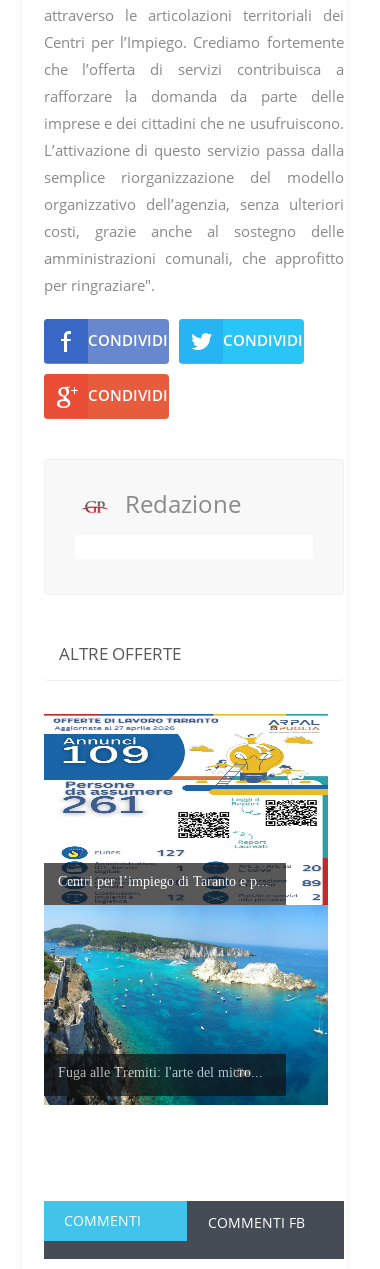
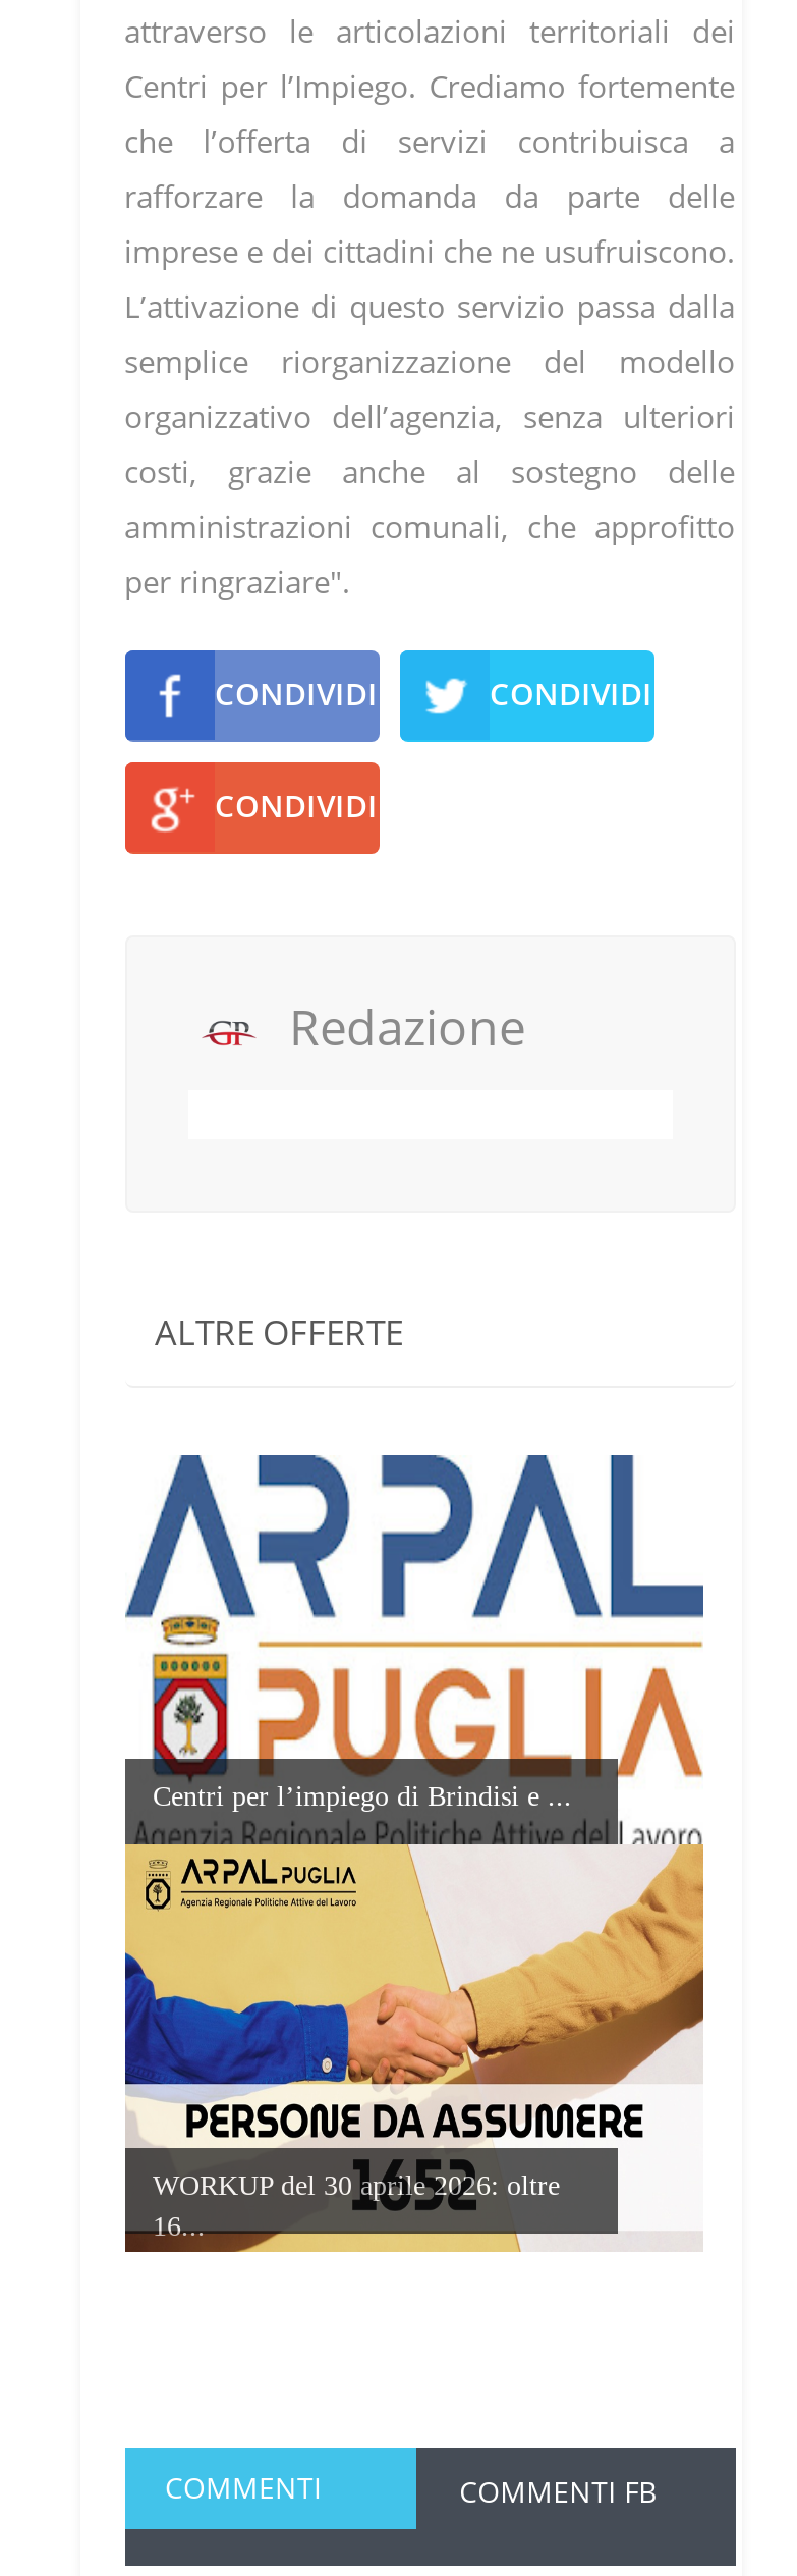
[43,713,329,1106] [image] | Centri per l’impiego di Taranto e p... -> [123,1453,705,2254] [image] | Centri per l’impiego di Brindisi e ...
[57,1065,262,1080] Fuga alle Tremiti: l'arte del micro... -> [153,2171,560,2243] WORKUP del 30 aprile 2026: oltre | 16...

